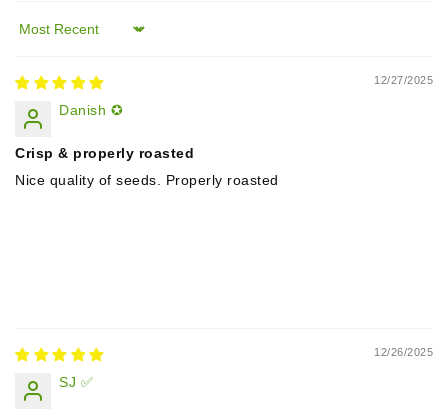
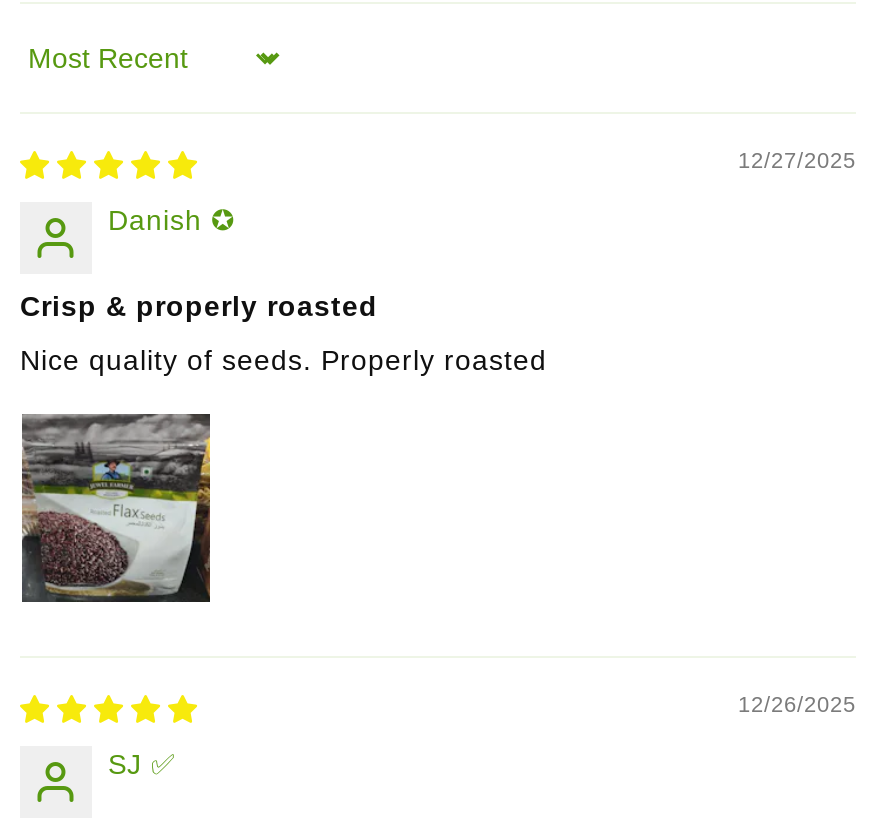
none -> [20,412,212,604] [image]

